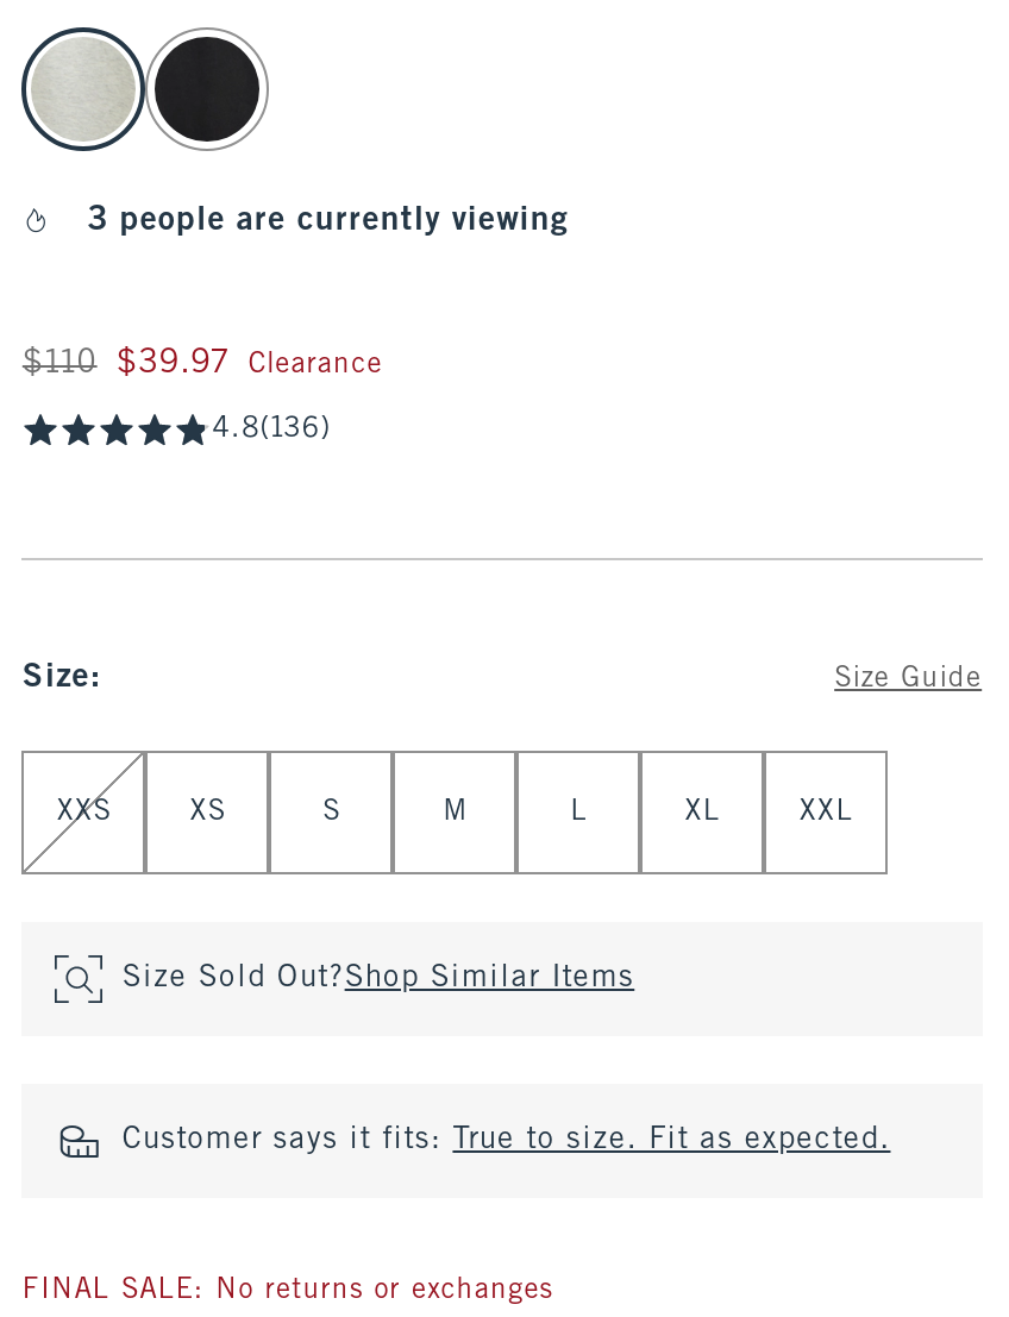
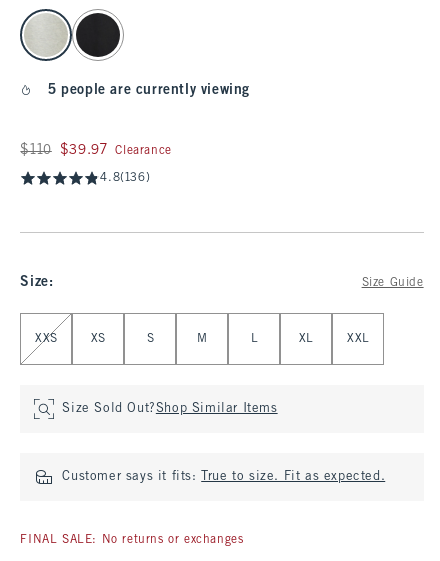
[88,206,569,237] 3 people are currently viewing -> [48,84,250,97] 5 people are currently viewing

